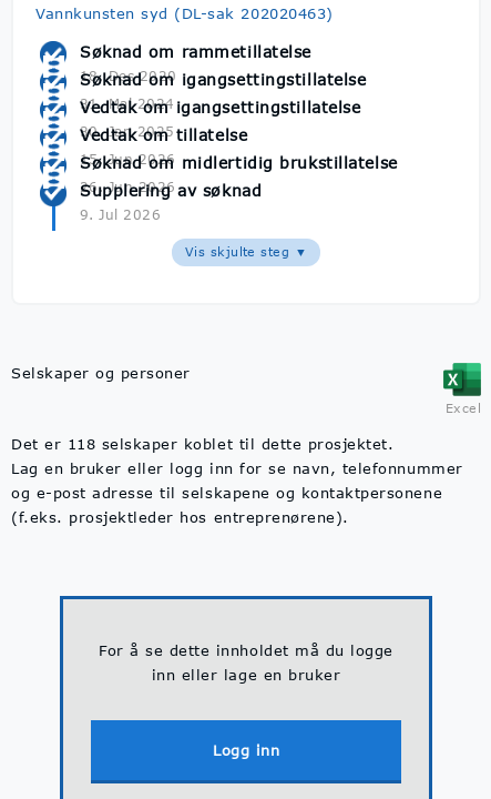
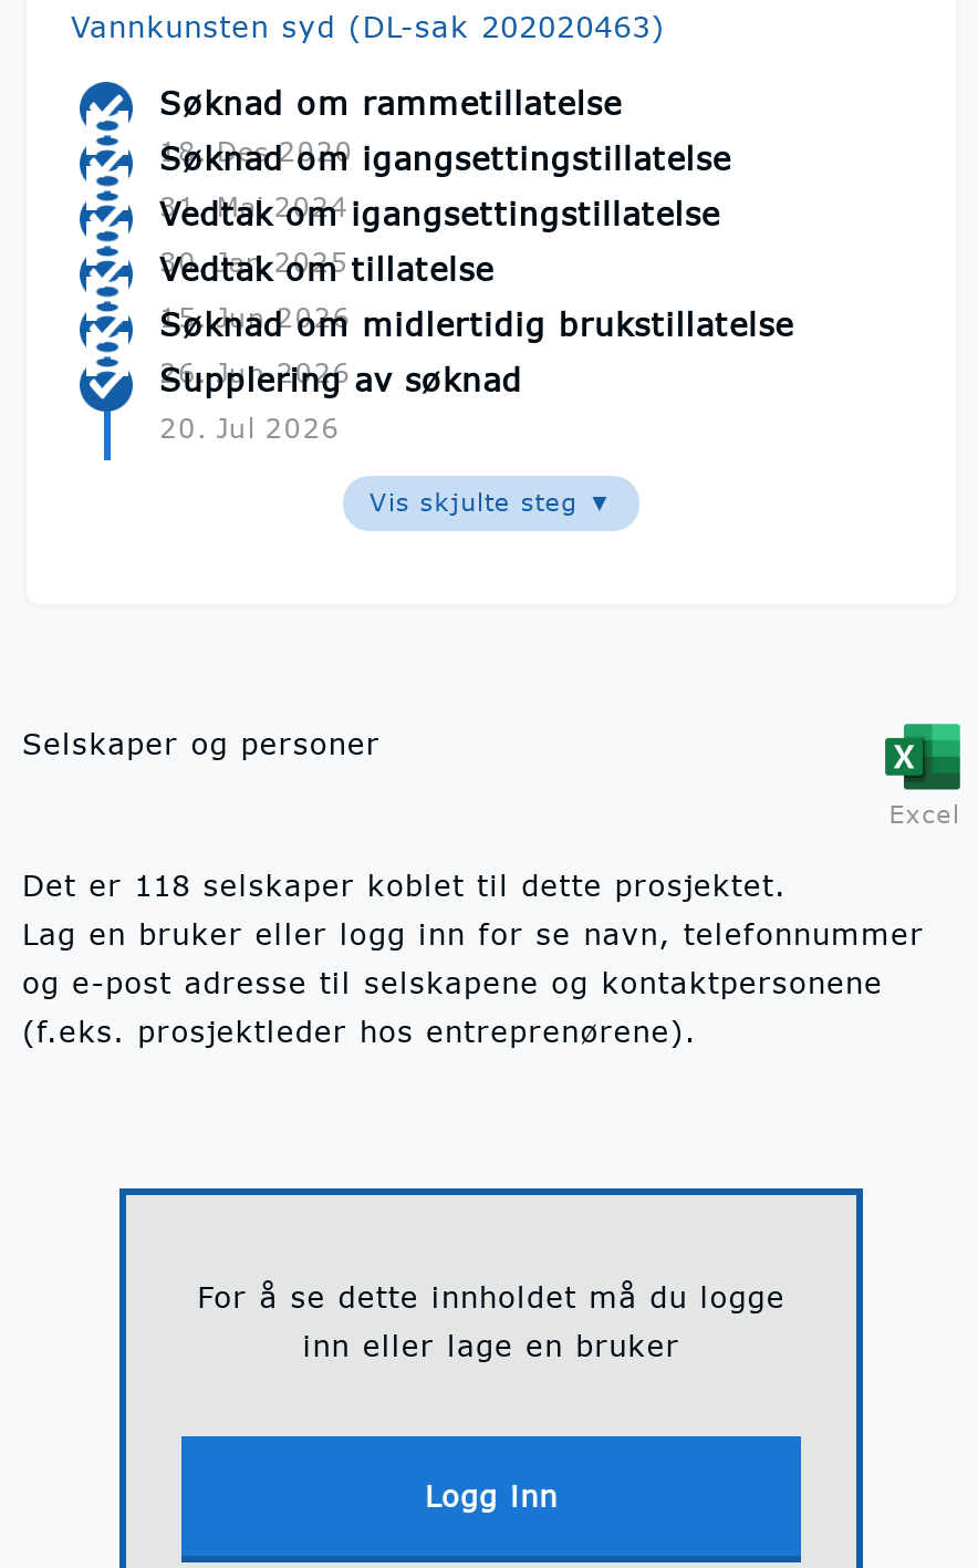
[80,206,161,222] 9. Jul 2026 -> [159,412,340,443] 20. Jul 2026

